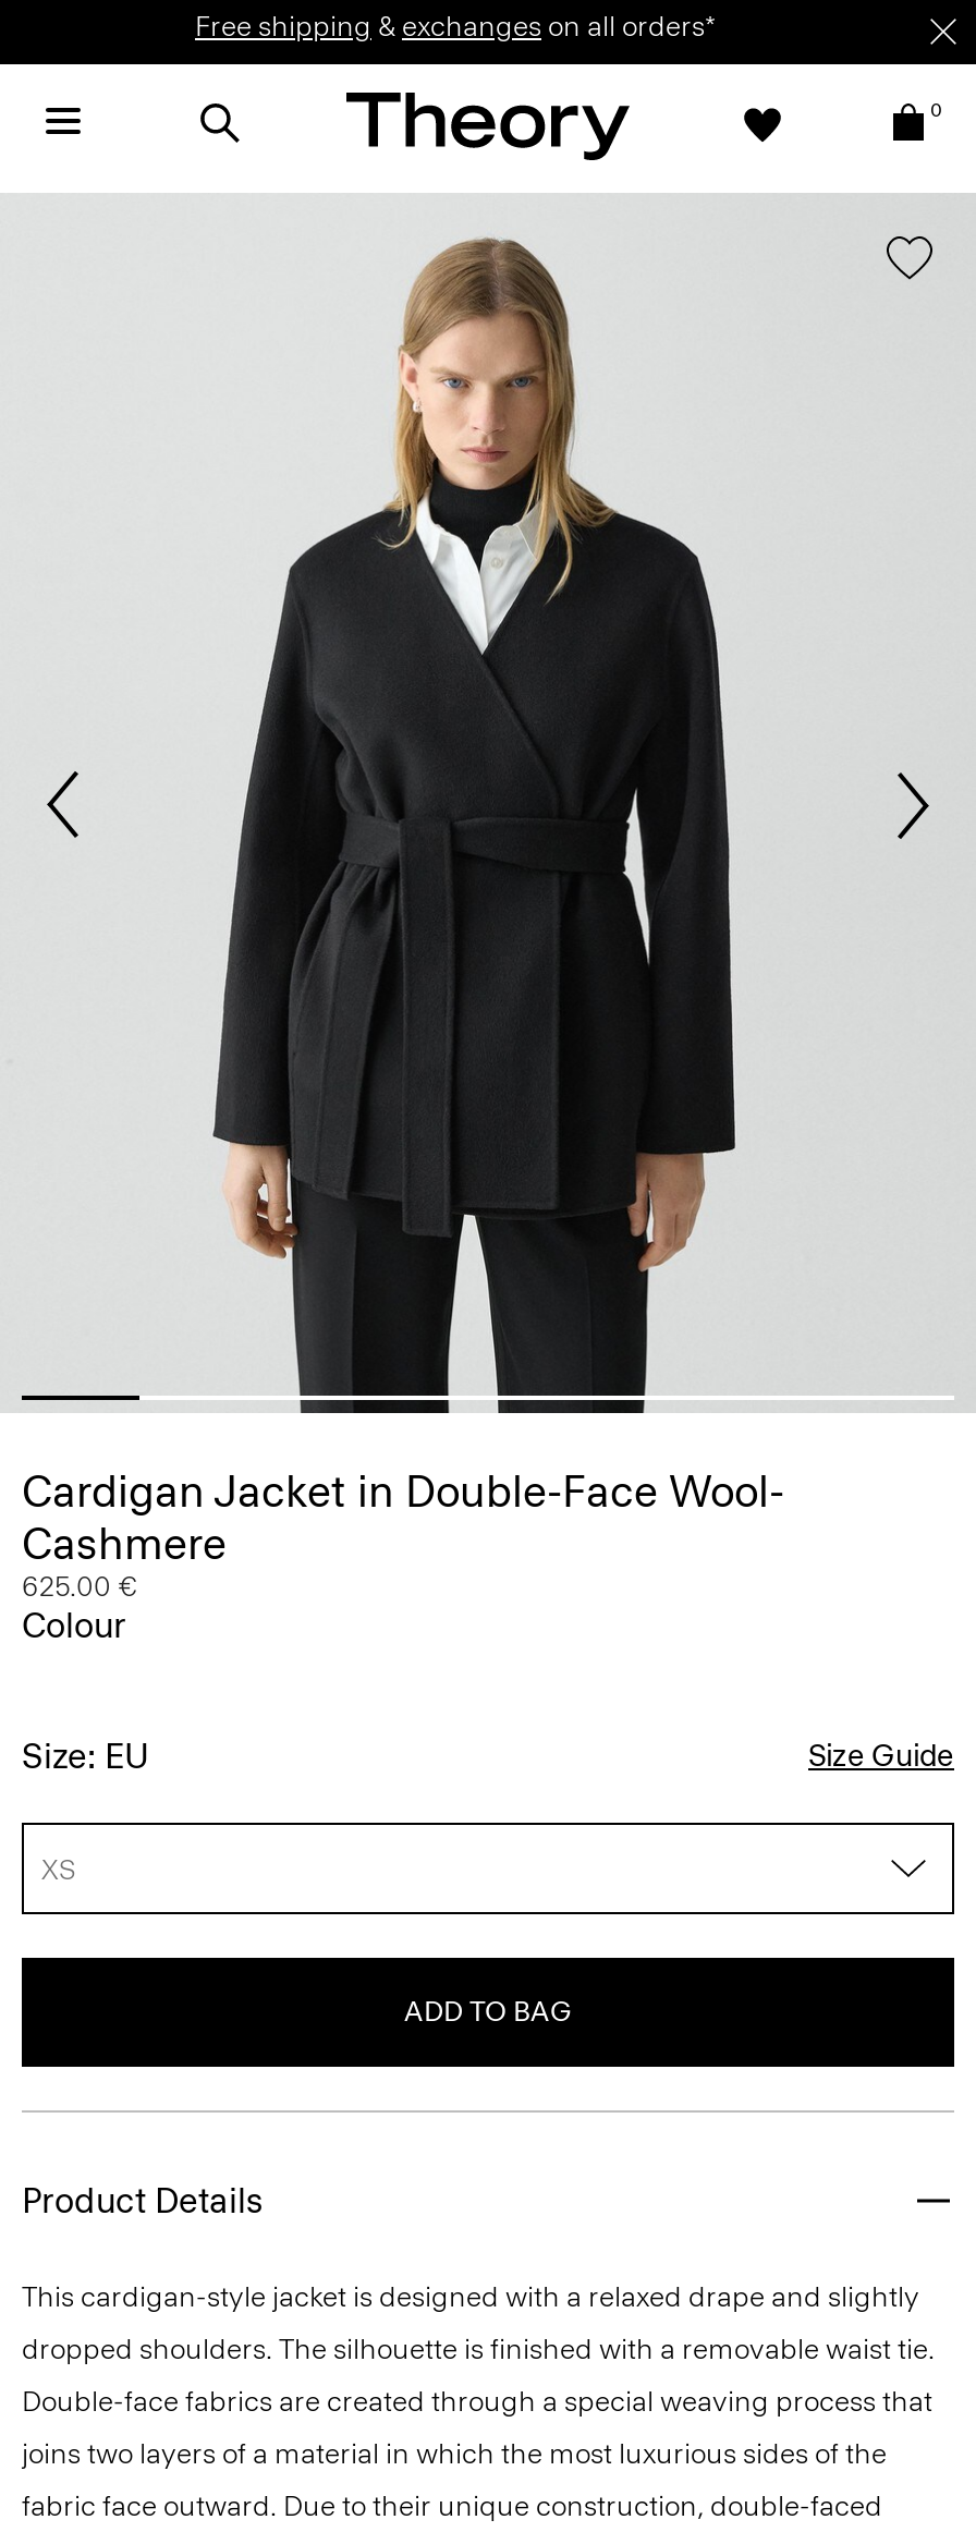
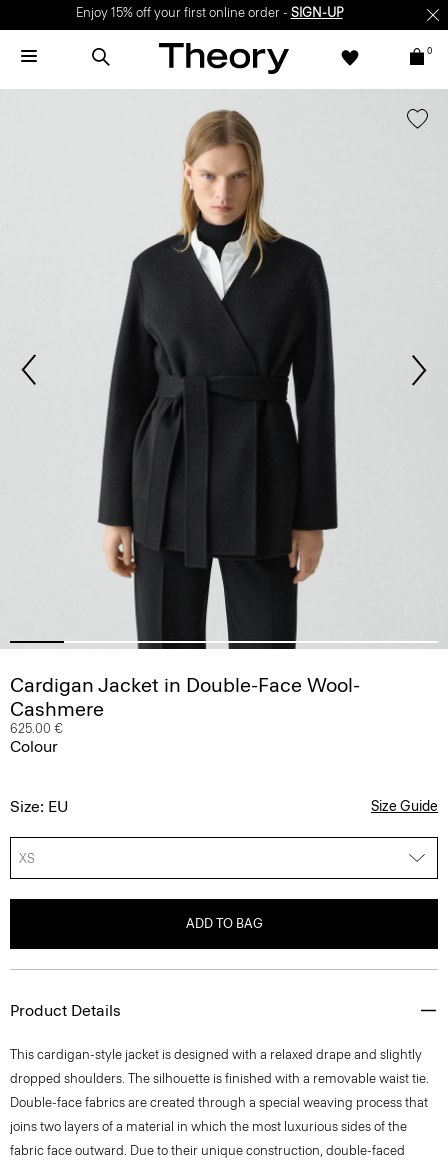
[195,10,716,42] Free shipping & exchanges on all orders* -> [75,5,342,20] Enjoy 15% off your first online order - SIGN-UP

